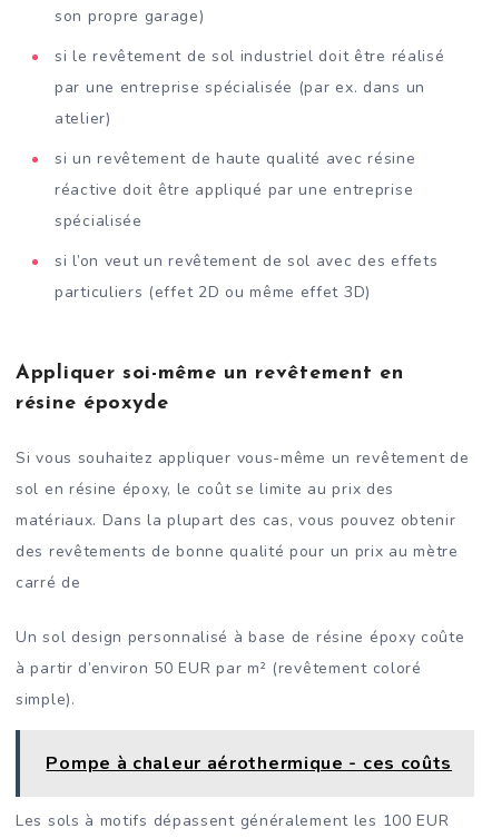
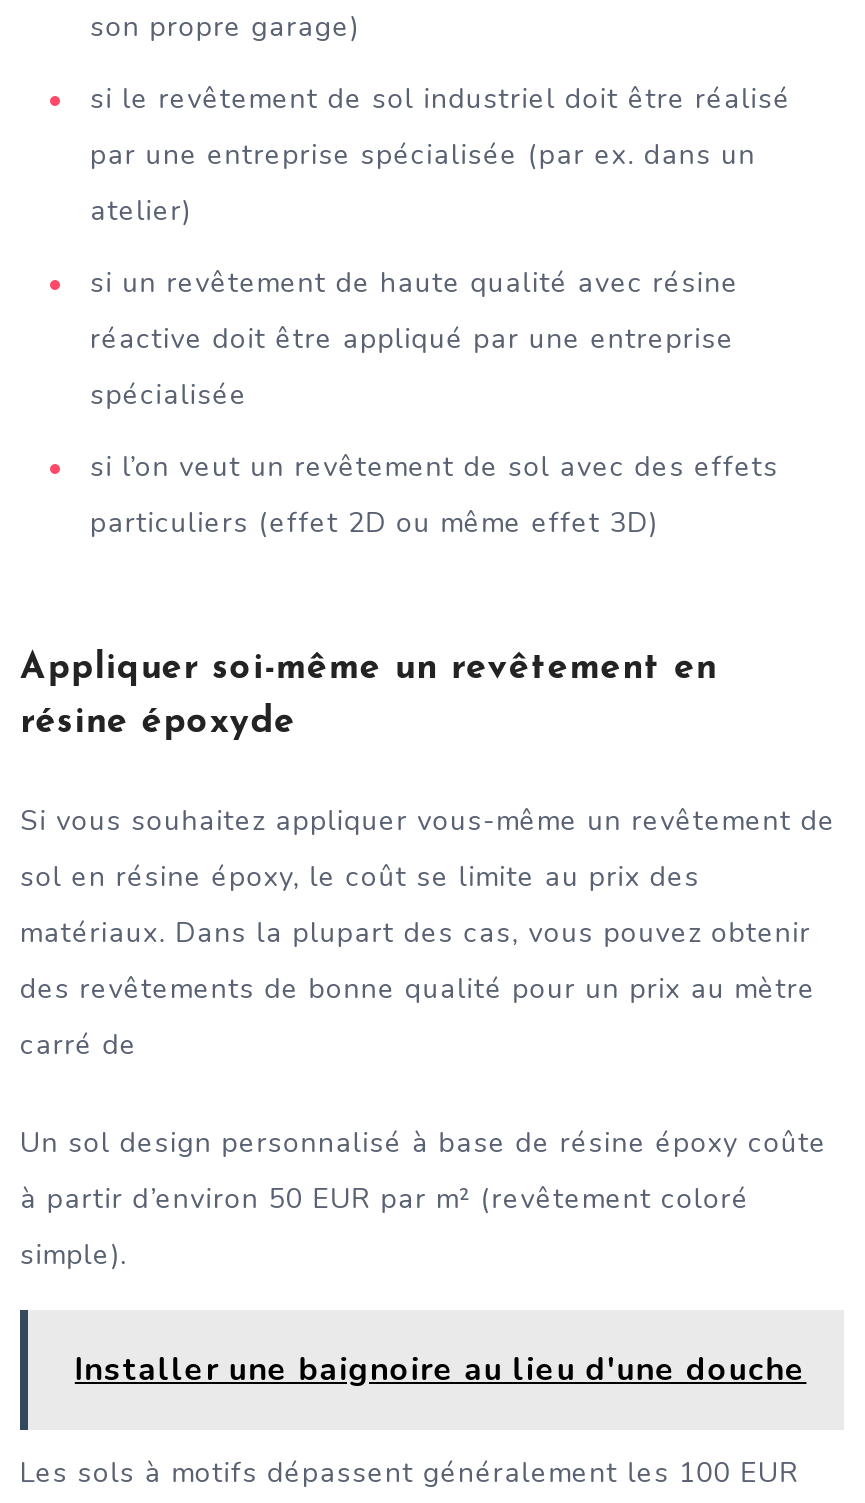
[46,751,452,776] Pompe à chaleur aérothermique - ces coûts -> [75,1348,806,1392] Installer une baignoire au lieu d'une douche

